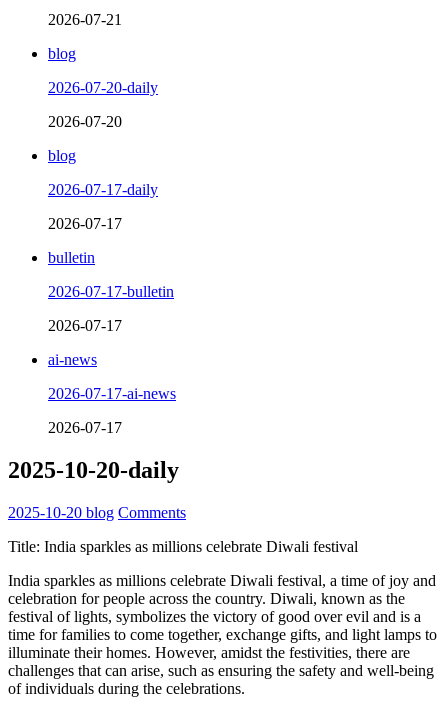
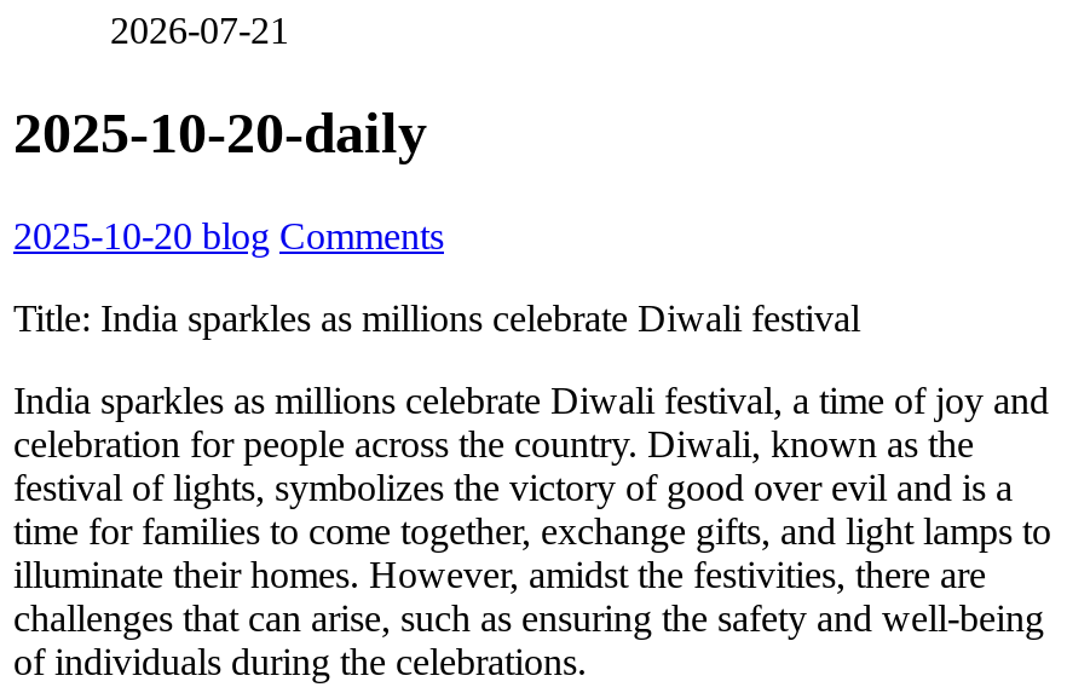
[48,45,176,436] blog | 2026-07-20-daily | 2026-07-20 | blog | 2026-07-17-daily | 2026-07-17 | bulletin | 2026-07-17-bulletin | 2026-07-17 | ai-news | 2026-07-17-ai-news | 2026-07-17 -> none

